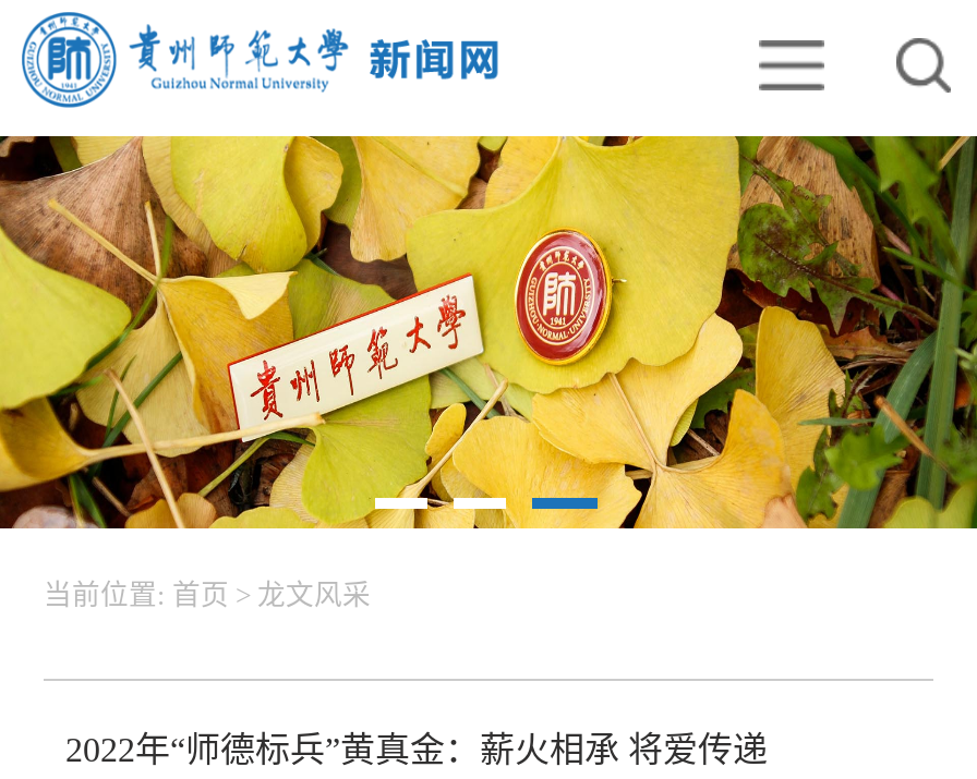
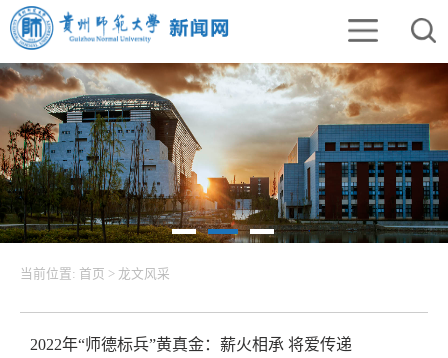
[7,134,970,531] [image] -> [3,62,445,244] [image]

